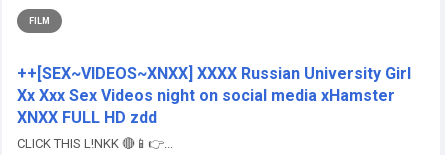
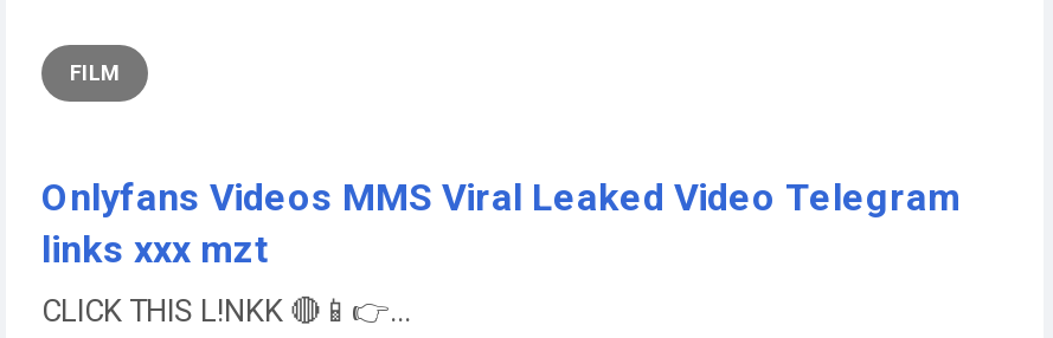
[17,64,411,127] ++[SEX~VIDEOS~XNXX] XXXX Russian University Girl | Xx Xxx Sex Videos night on social media xHamster | XNXX FULL HD zdd -> [41,175,961,272] Onlyfans Videos MMS Viral Leaked Video Telegram | links xxx mzt

